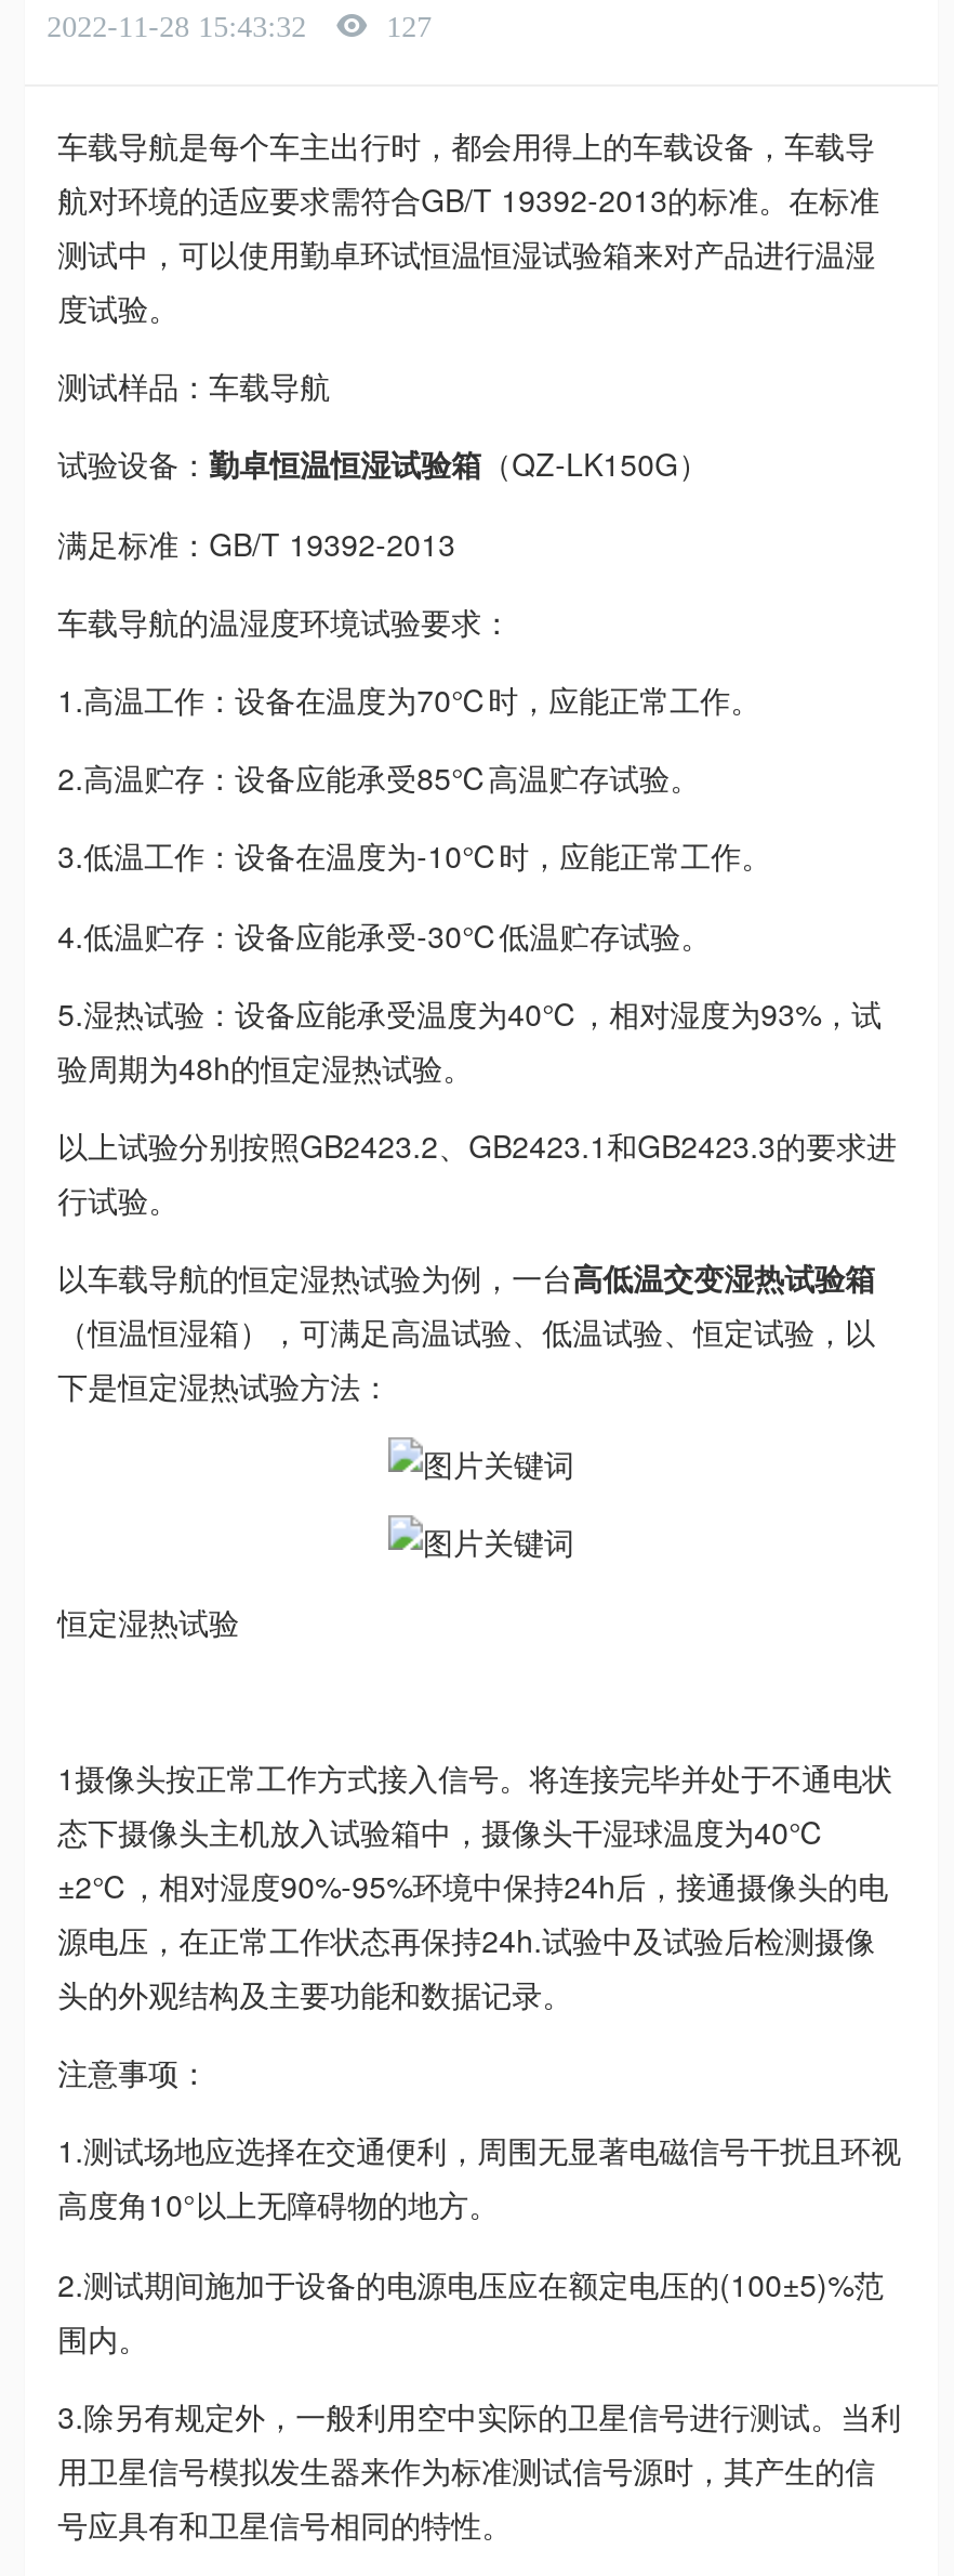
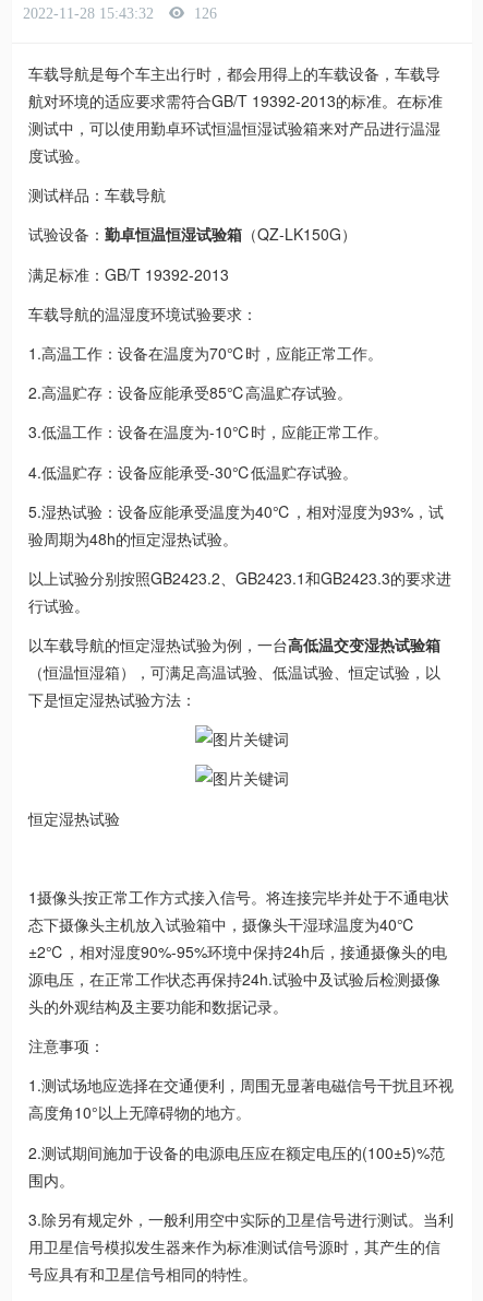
[386,11,432,43] 127 -> [194,5,217,22] 126

